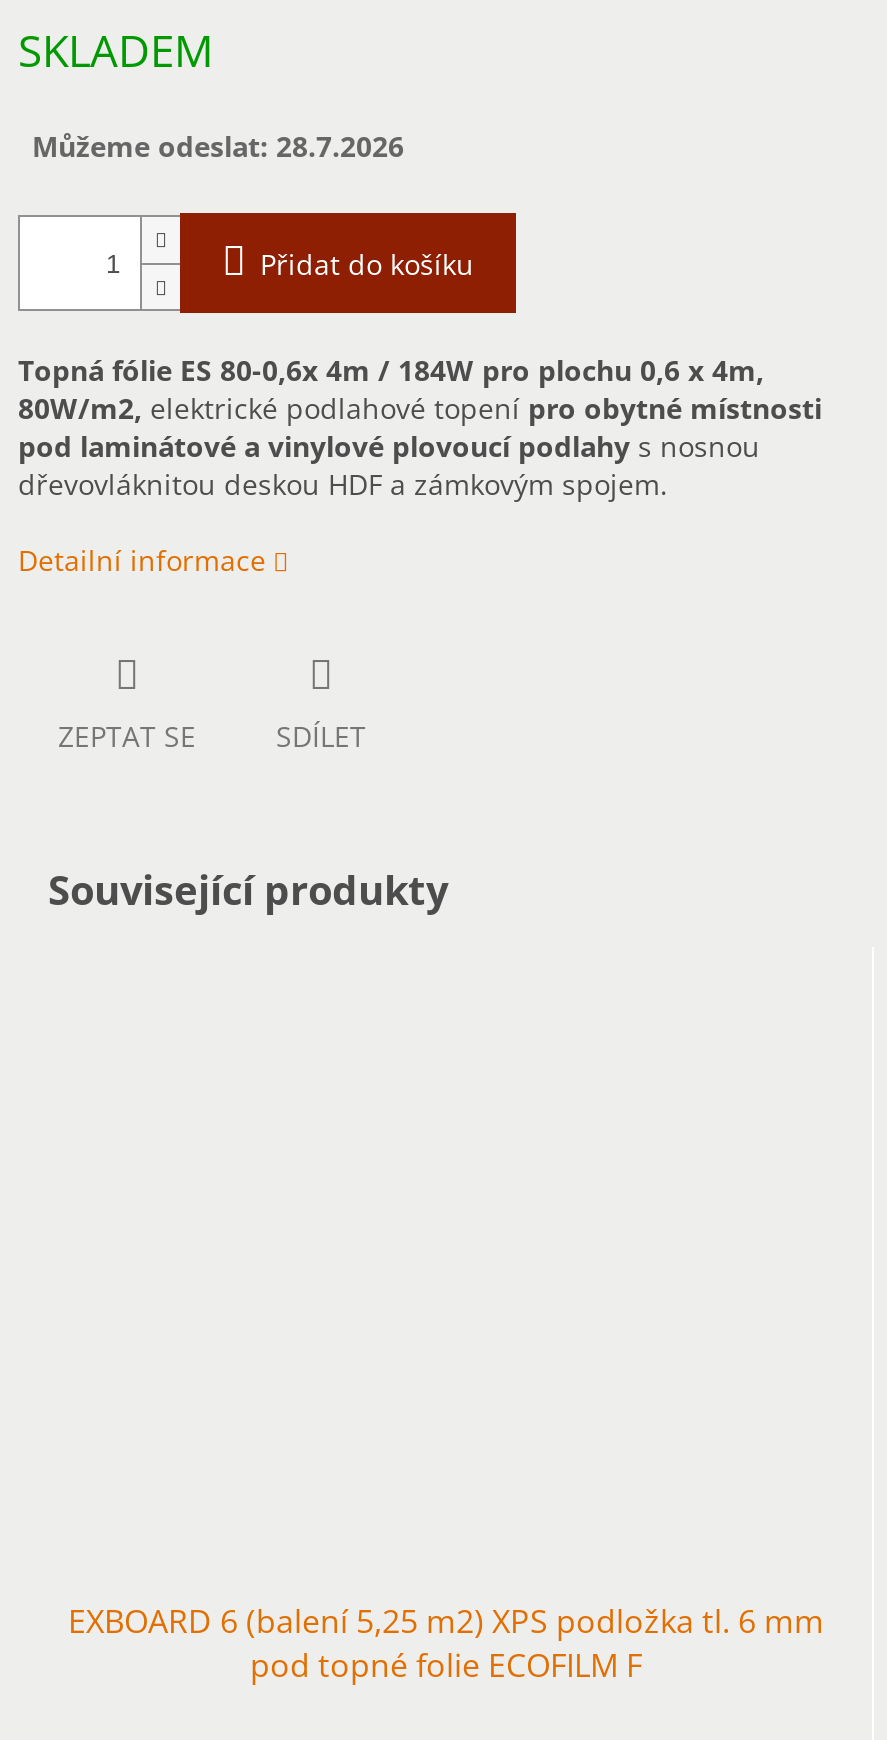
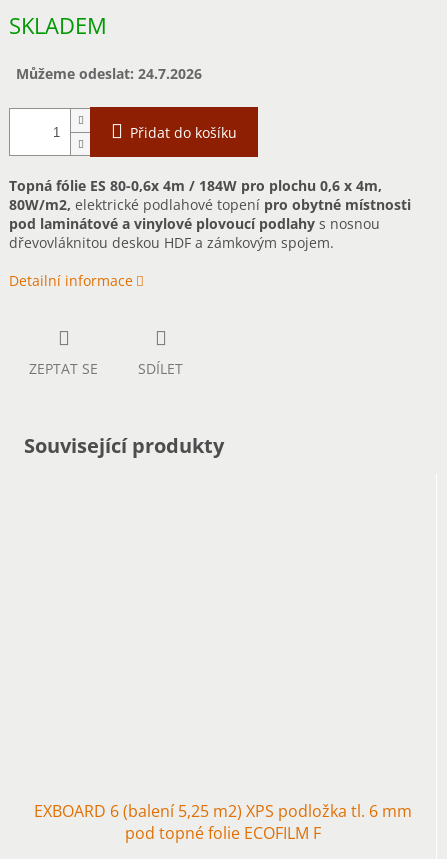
[32,128,404,166] Můžeme odeslat: 28.7.2026 -> [16,64,202,83] Můžeme odeslat: 24.7.2026

